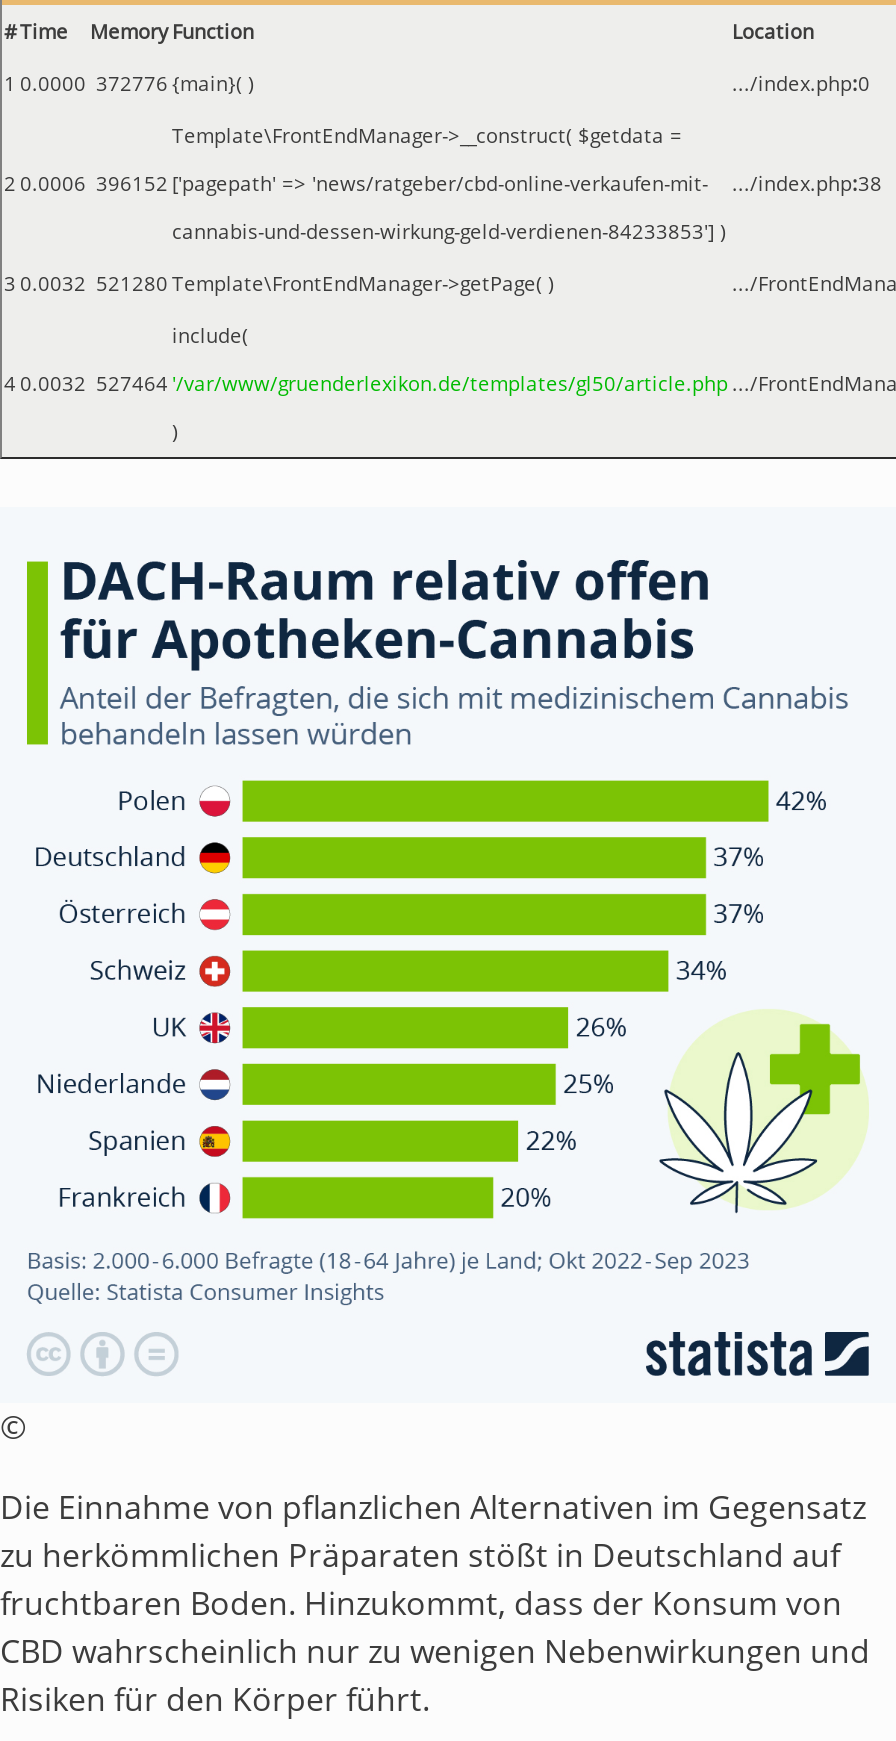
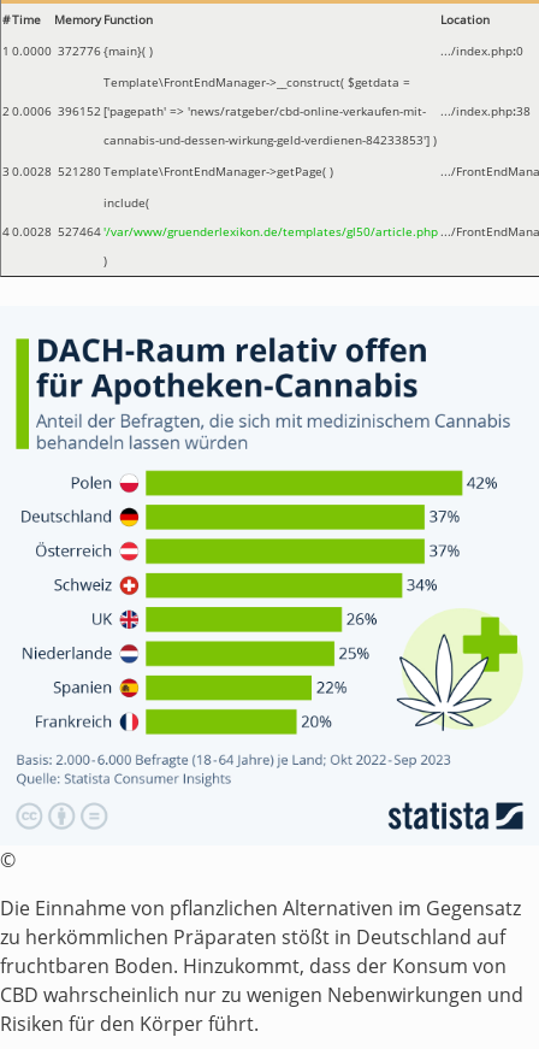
[4,269,554,297] 3 0.0032 521280 Template\FrontEndManager->getPage( ) -> [2,163,333,179] 3 0.0028 521280 Template\FrontEndManager->getPage( )
[4,369,168,397] 4 0.0032 527464 -> [2,223,101,240] 4 0.0028 527464

